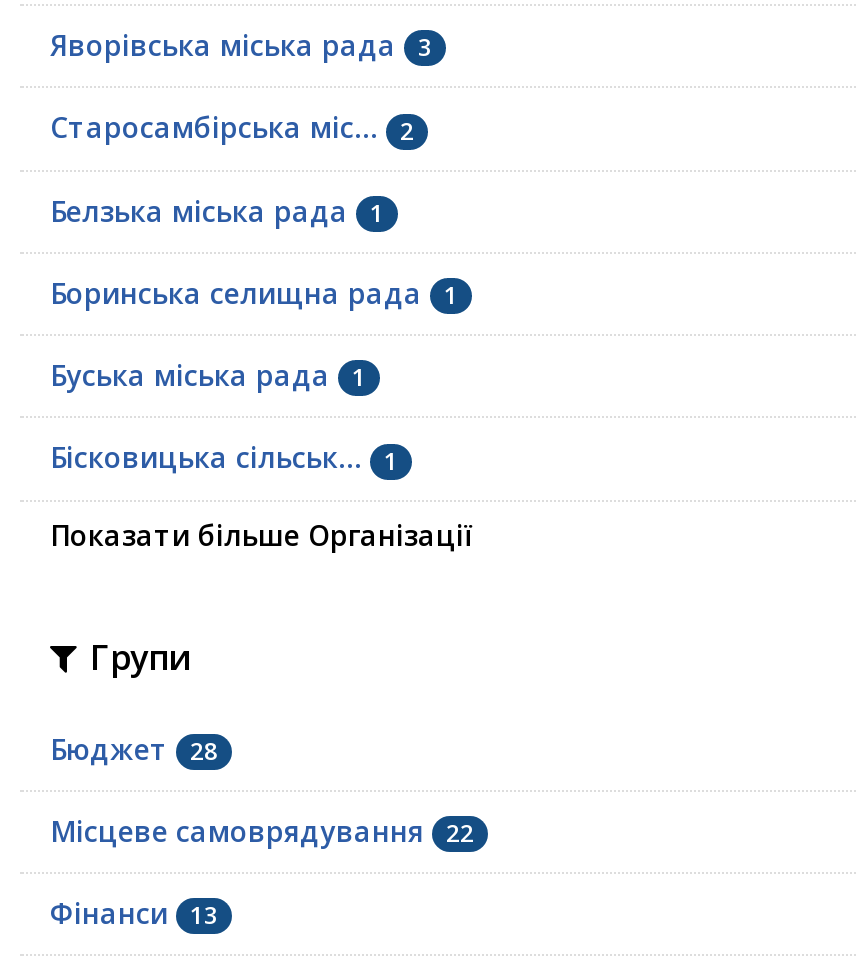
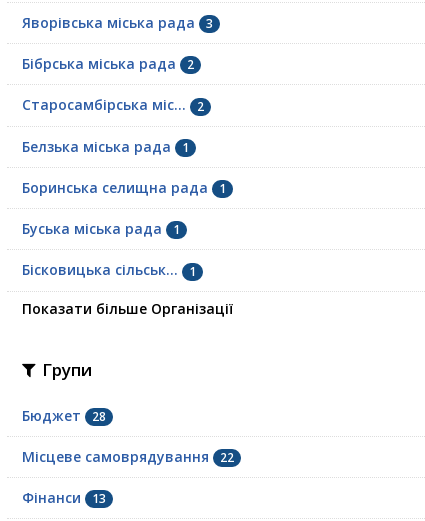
none -> [22,54,194,73] Бібрська міська рада | 2

